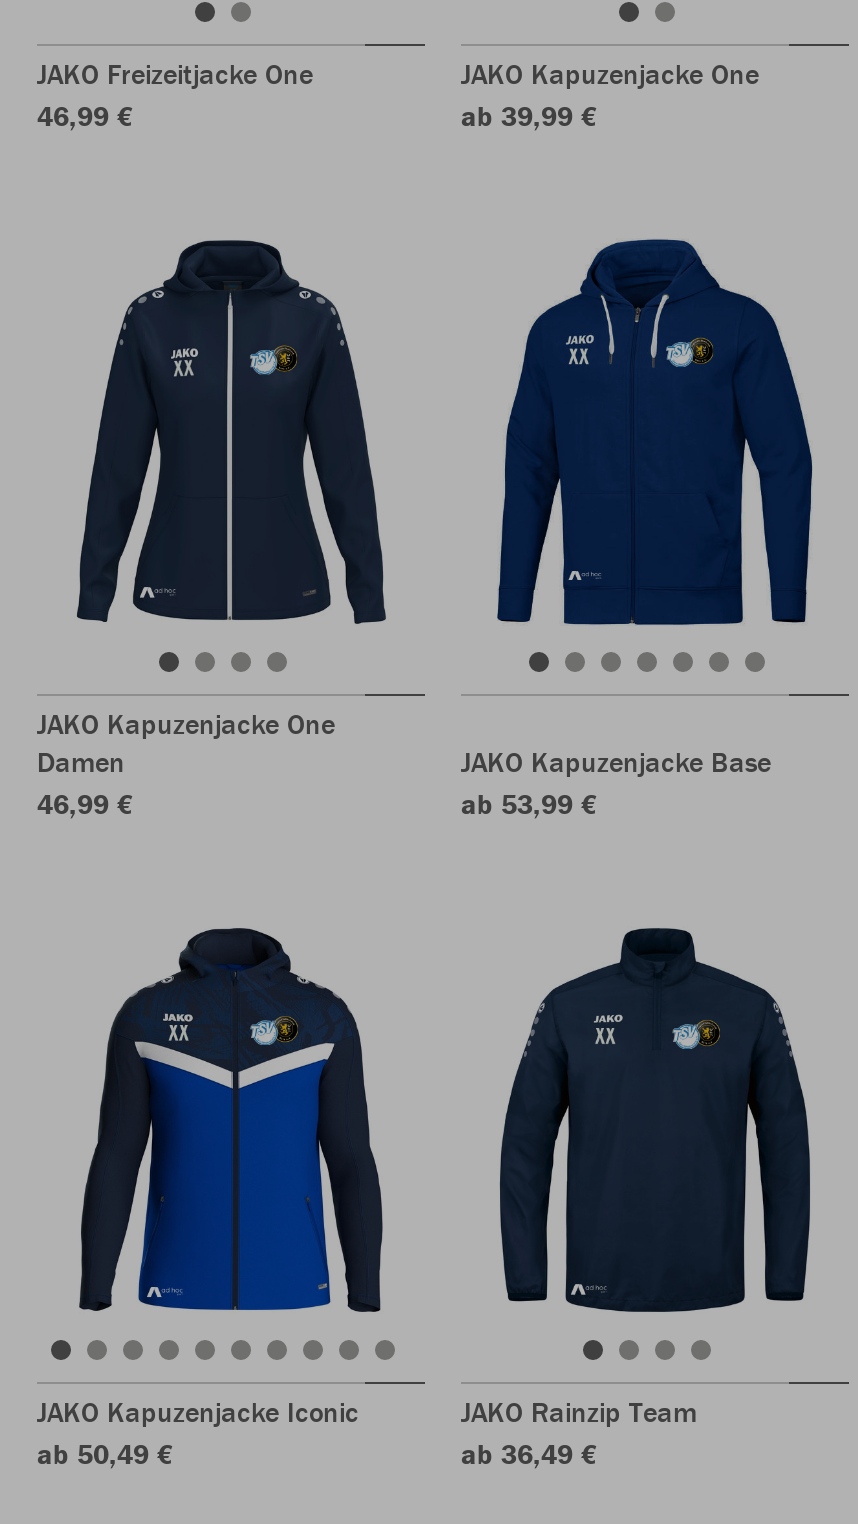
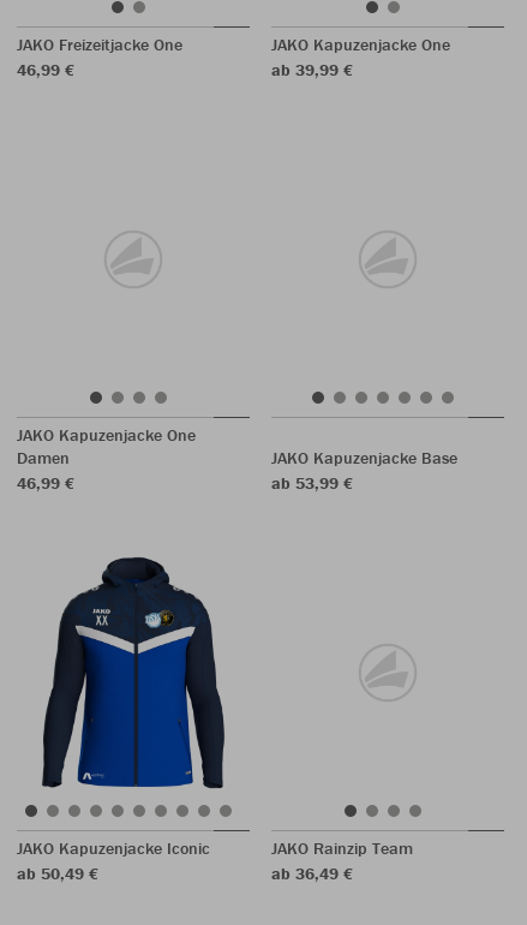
[75,238,387,626] [image] -> none
[495,238,815,628] [image] -> none
[497,926,813,1314] [image] -> none

